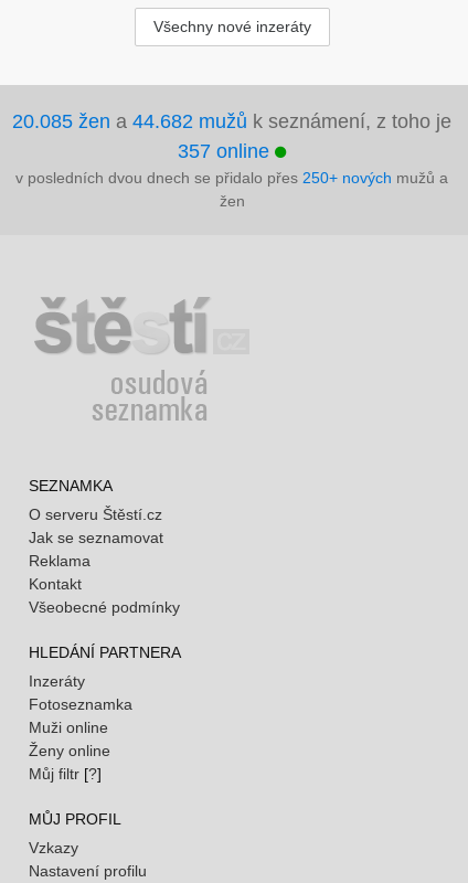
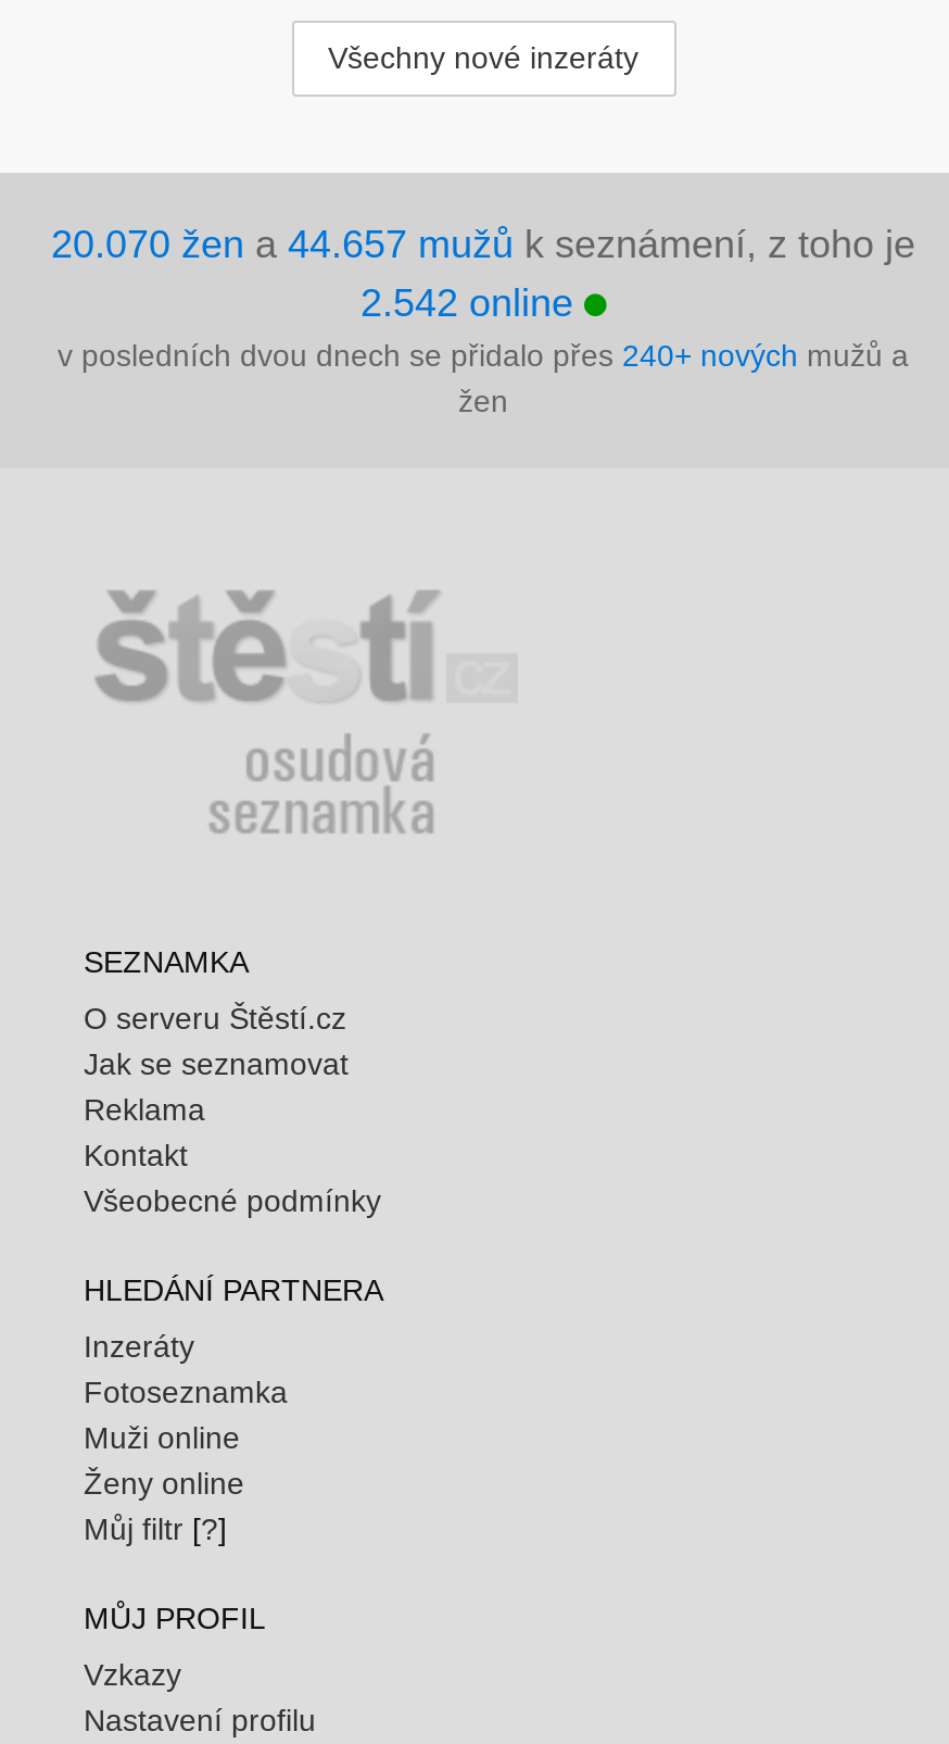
[12,110,451,132] 20.085 žen a 44.682 mužů k seznámení, z toho je -> [51,223,915,266] 20.070 žen a 44.657 mužů k seznámení, z toho je
[178,140,275,162] 357 online -> [360,281,584,325] 2.542 online
[15,169,448,187] v posledních dvou dnech se přidalo přes 250+ nových mužů a -> [58,338,909,373] v posledních dvou dnech se přidalo přes 240+ nových mužů a

